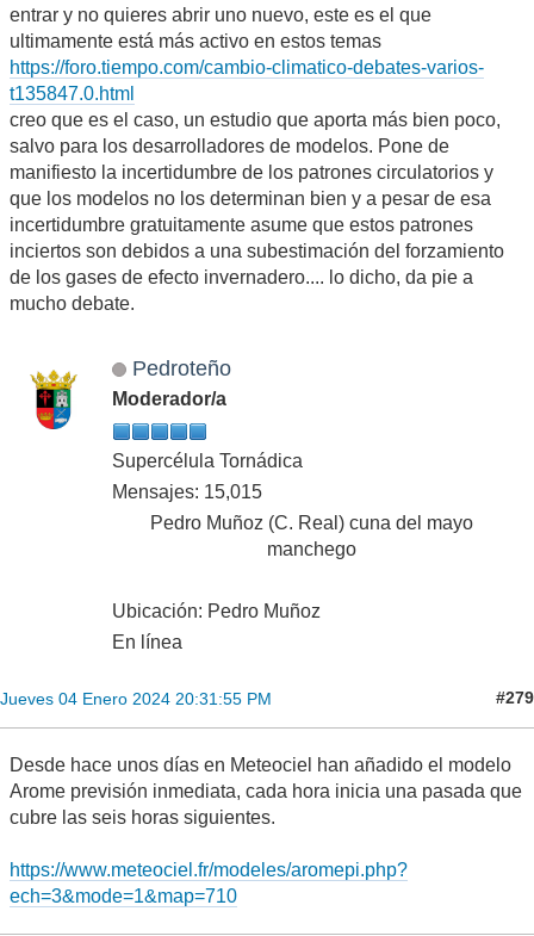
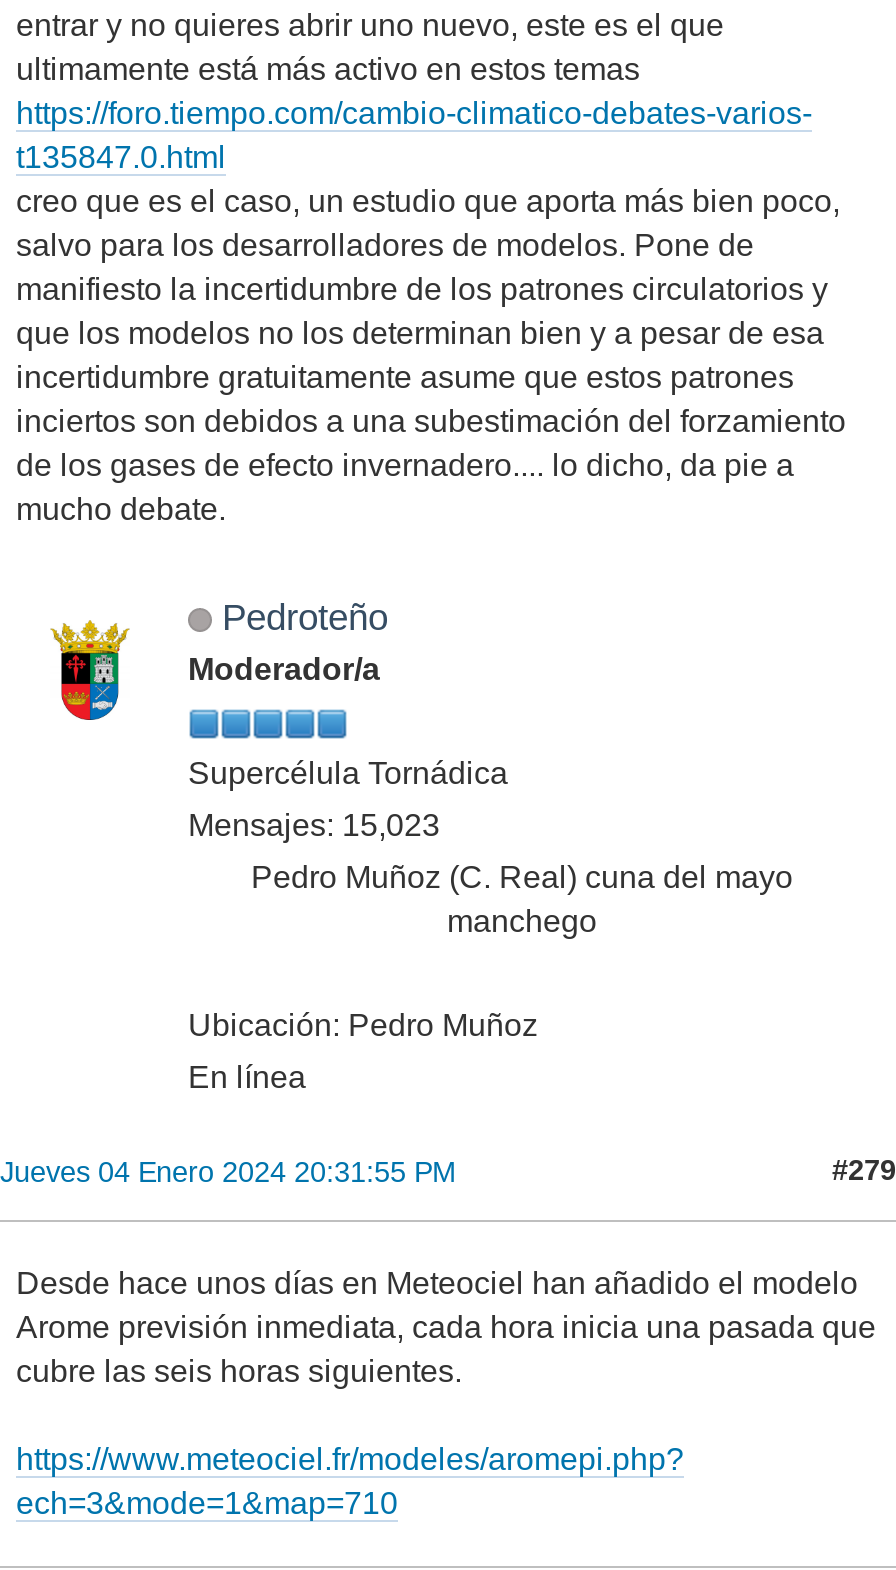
[112,481,262,502] Mensajes: 15,015 -> [188,808,440,842] Mensajes: 15,023

